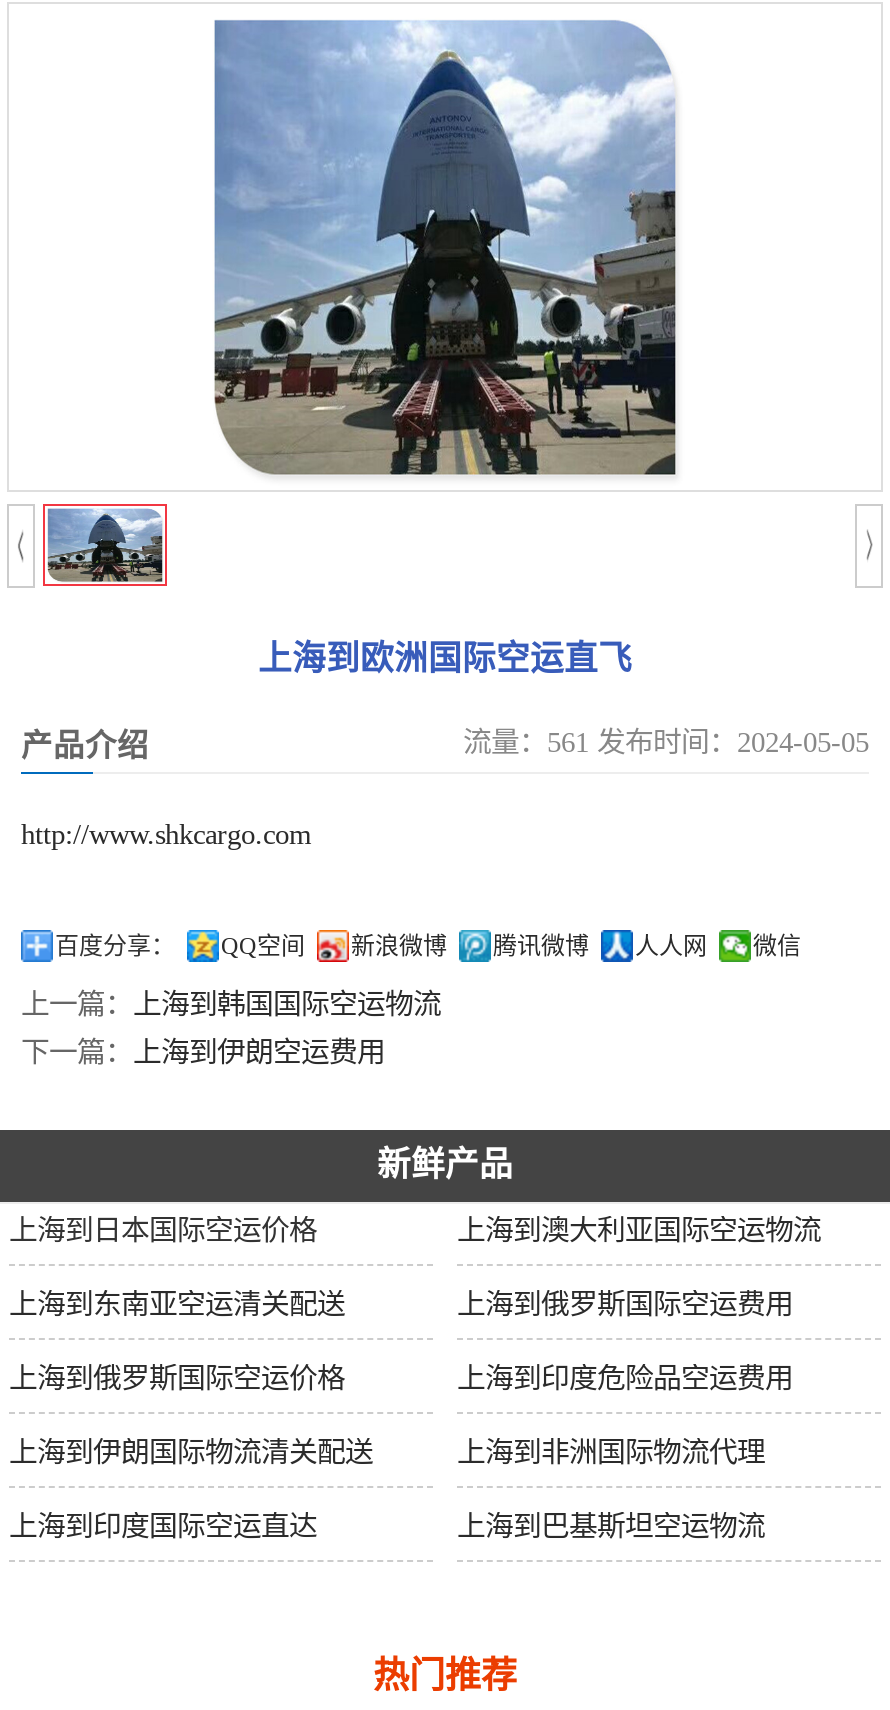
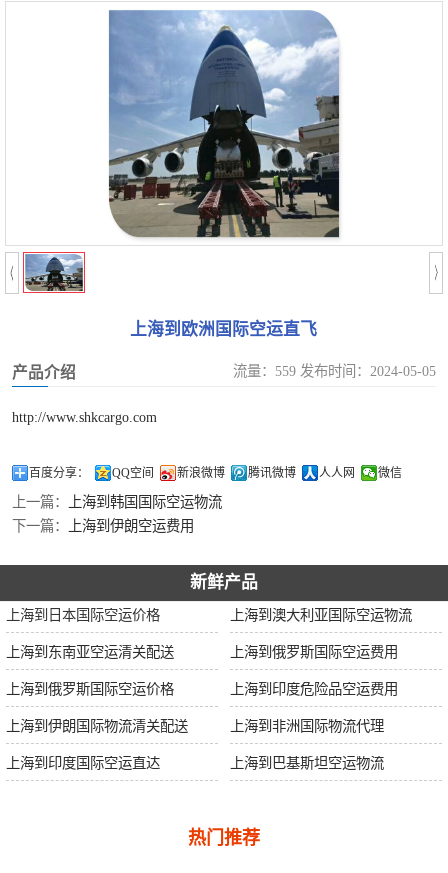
[463,726,869,758] 流量：561 发布时间：2024-05-05 -> [233,363,436,379] 流量：559 发布时间：2024-05-05

